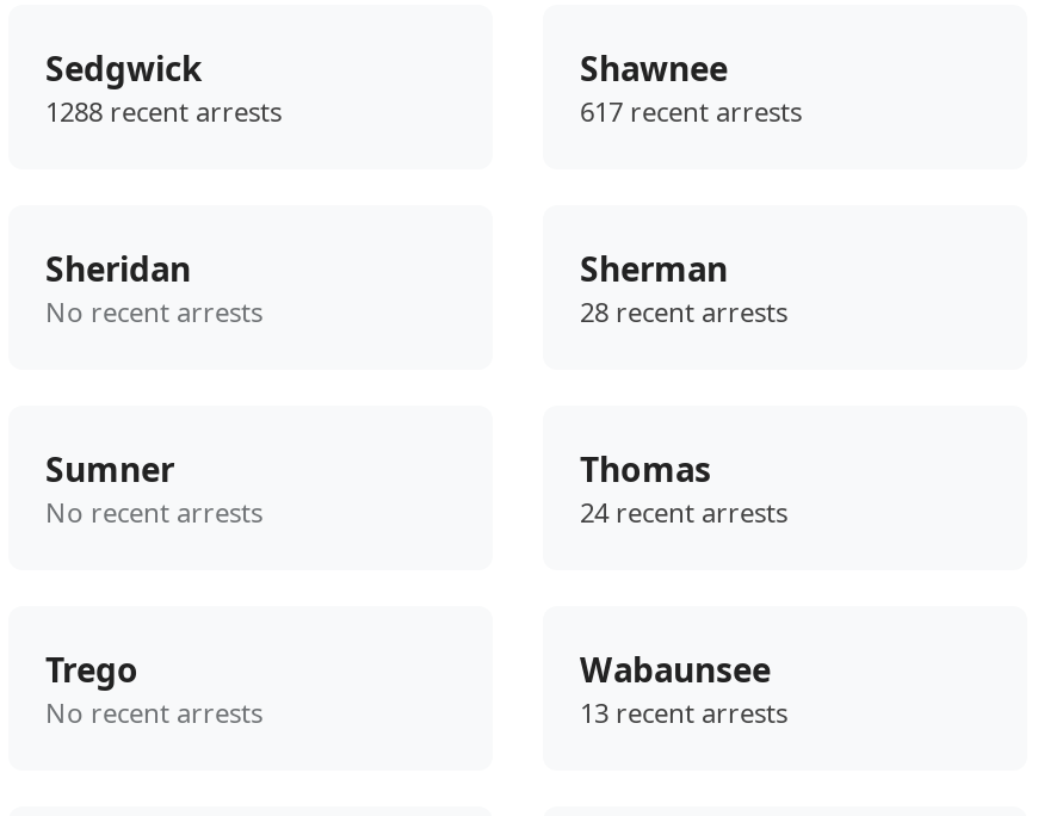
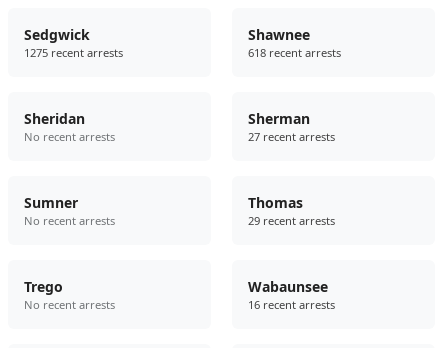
[45,94,282,129] 1288 recent arrests -> [23,45,122,60] 1275 recent arrests
[580,94,802,129] 617 recent arrests -> [247,45,340,60] 618 recent arrests
[580,294,787,330] 28 recent arrests -> [247,129,334,144] 27 recent arrests
[580,494,787,530] 24 recent arrests -> [247,213,334,228] 29 recent arrests
[580,695,787,731] 13 recent arrests -> [247,297,334,312] 16 recent arrests

